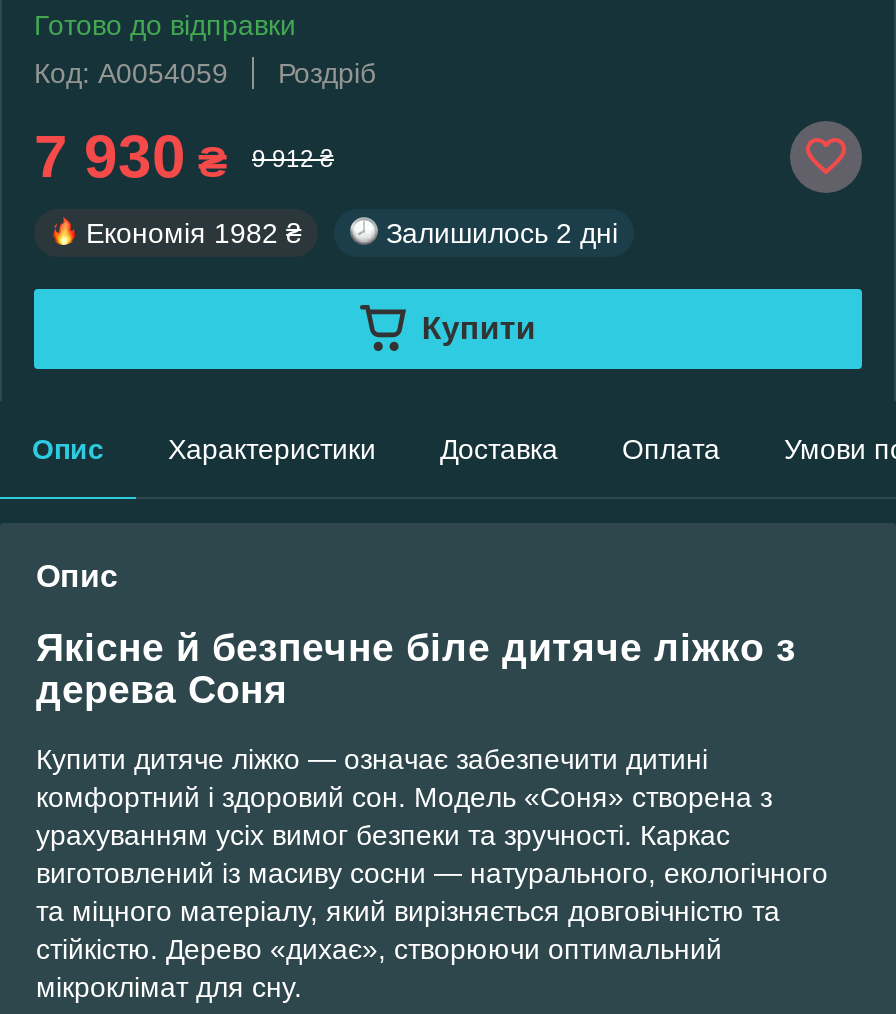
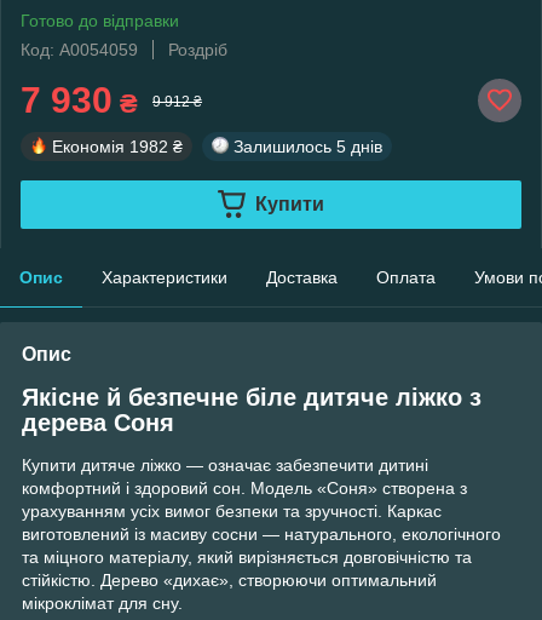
[386,217,618,249] Залишилось 2 дні -> [233,137,382,156] Залишилось 5 днів

